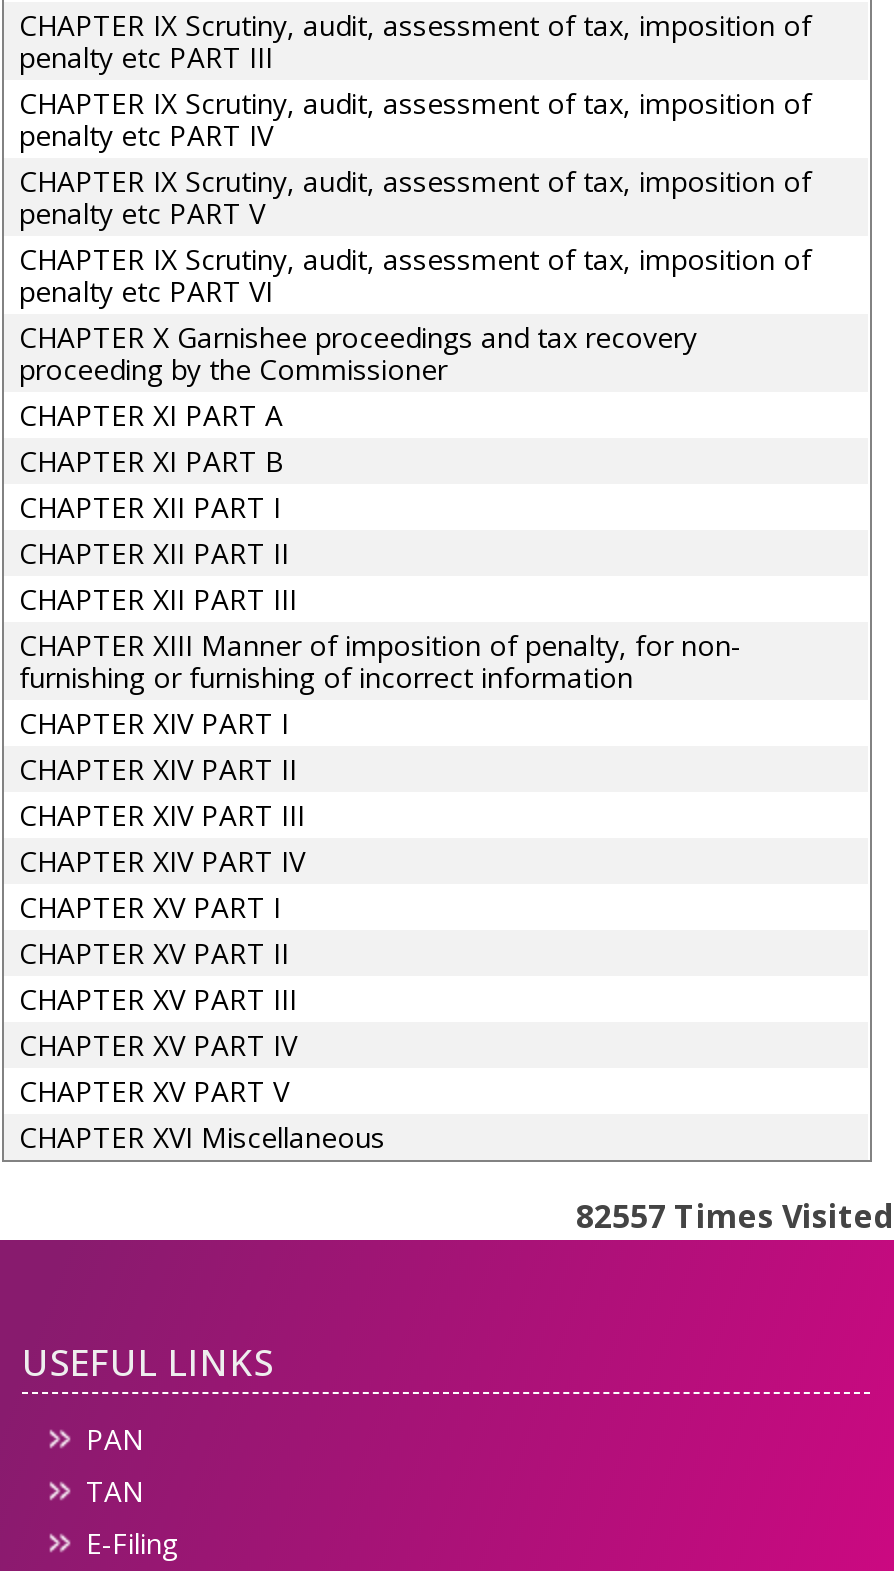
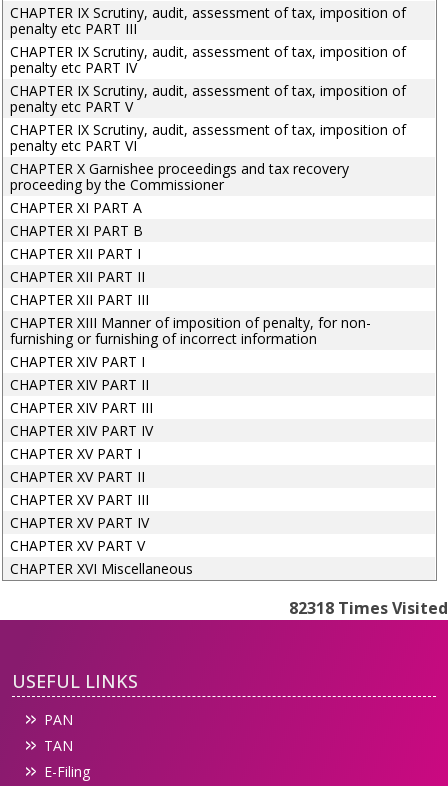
[576,1194,894,1238] 82557 Times Visited -> [289,597,448,619] 82318 Times Visited

